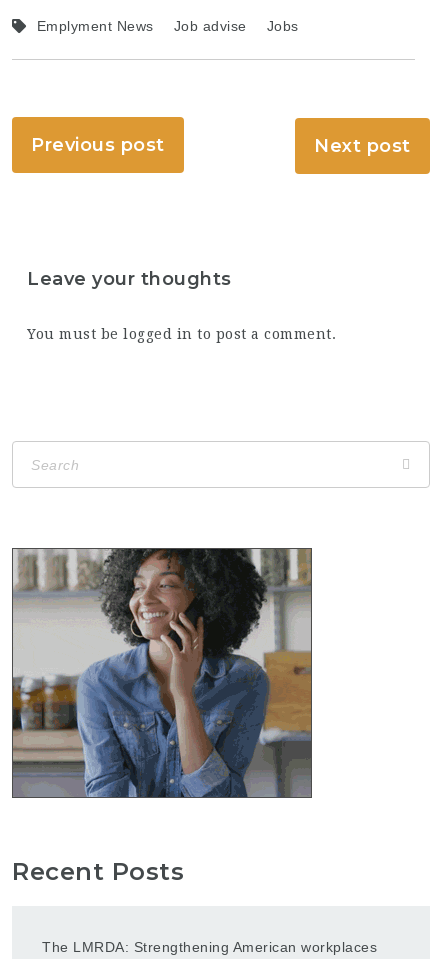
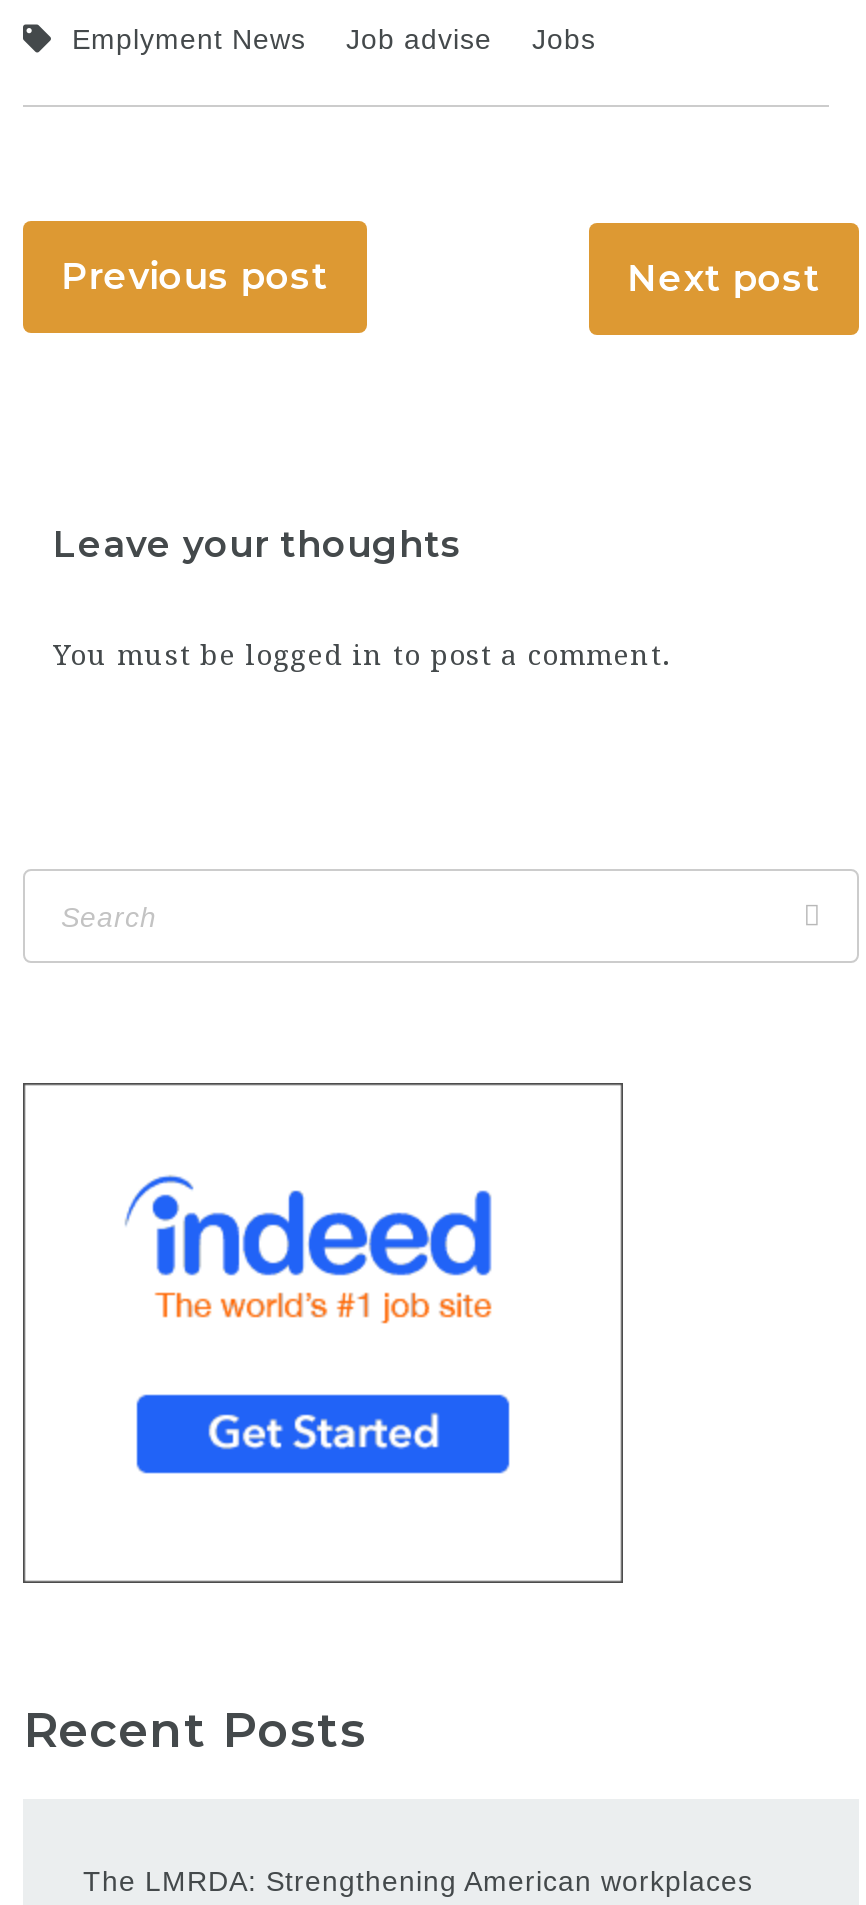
[12,548,312,798] [image] -> [25,1085,621,1581] [image]

